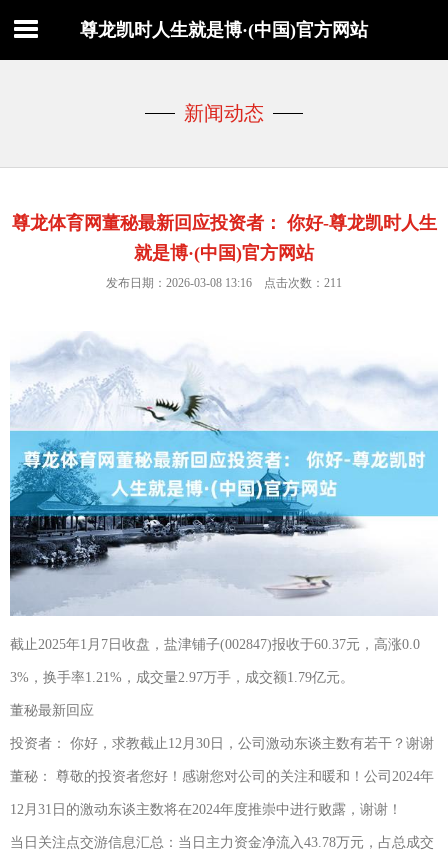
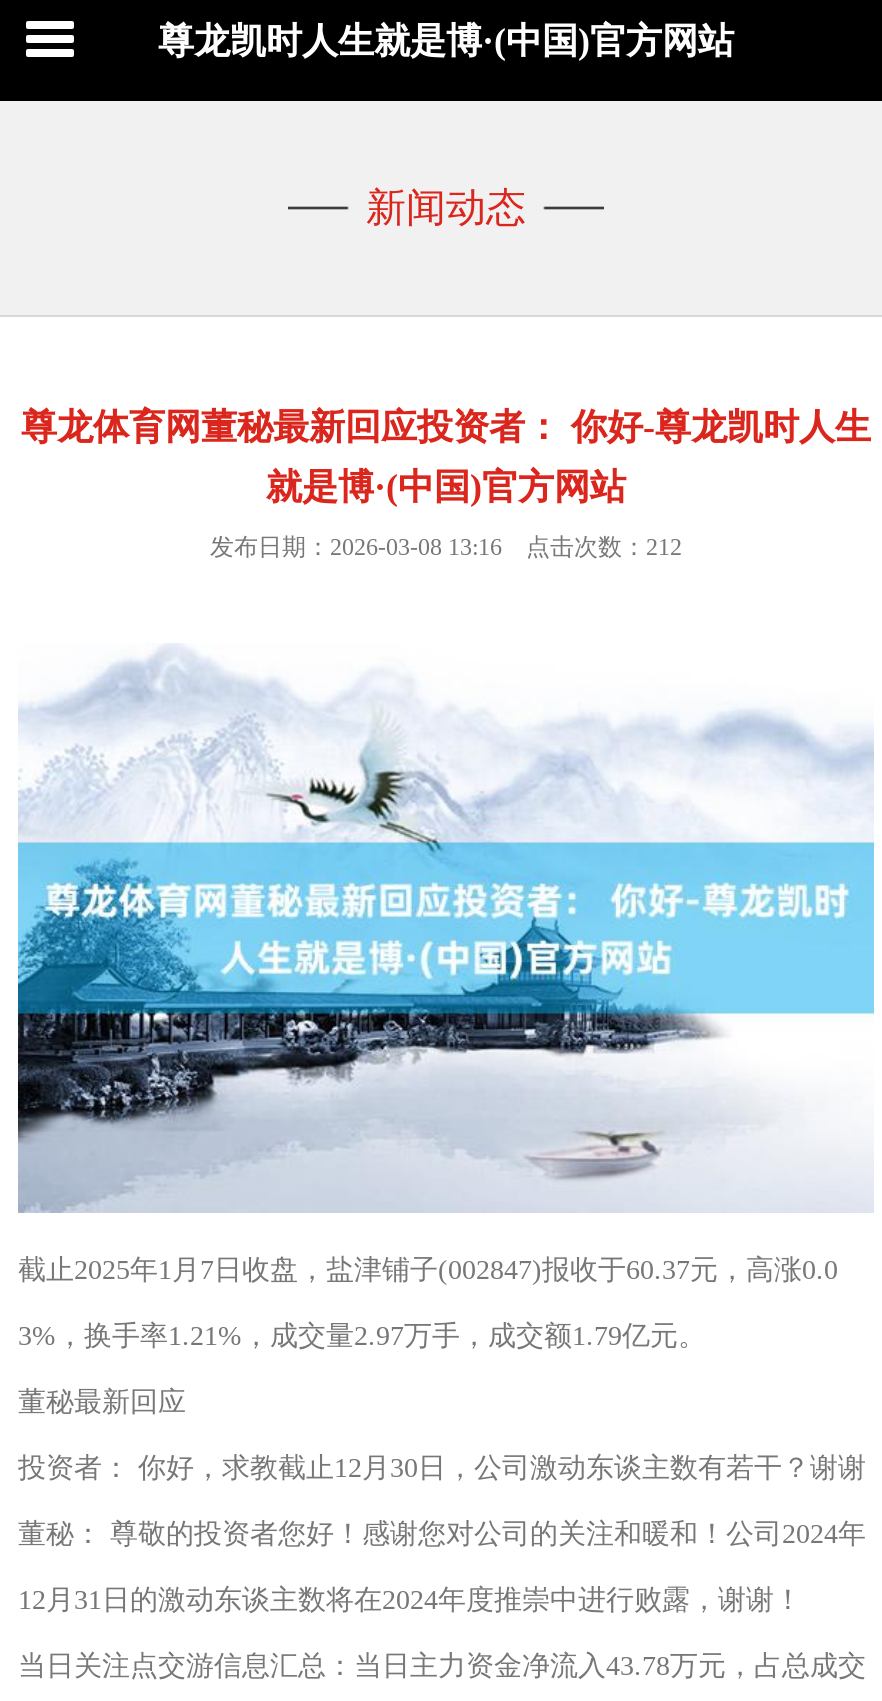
[106,276,342,290] 发布日期：2026-03-08 13:16 点击次数：211 -> [210,533,682,561] 发布日期：2026-03-08 13:16 点击次数：212

